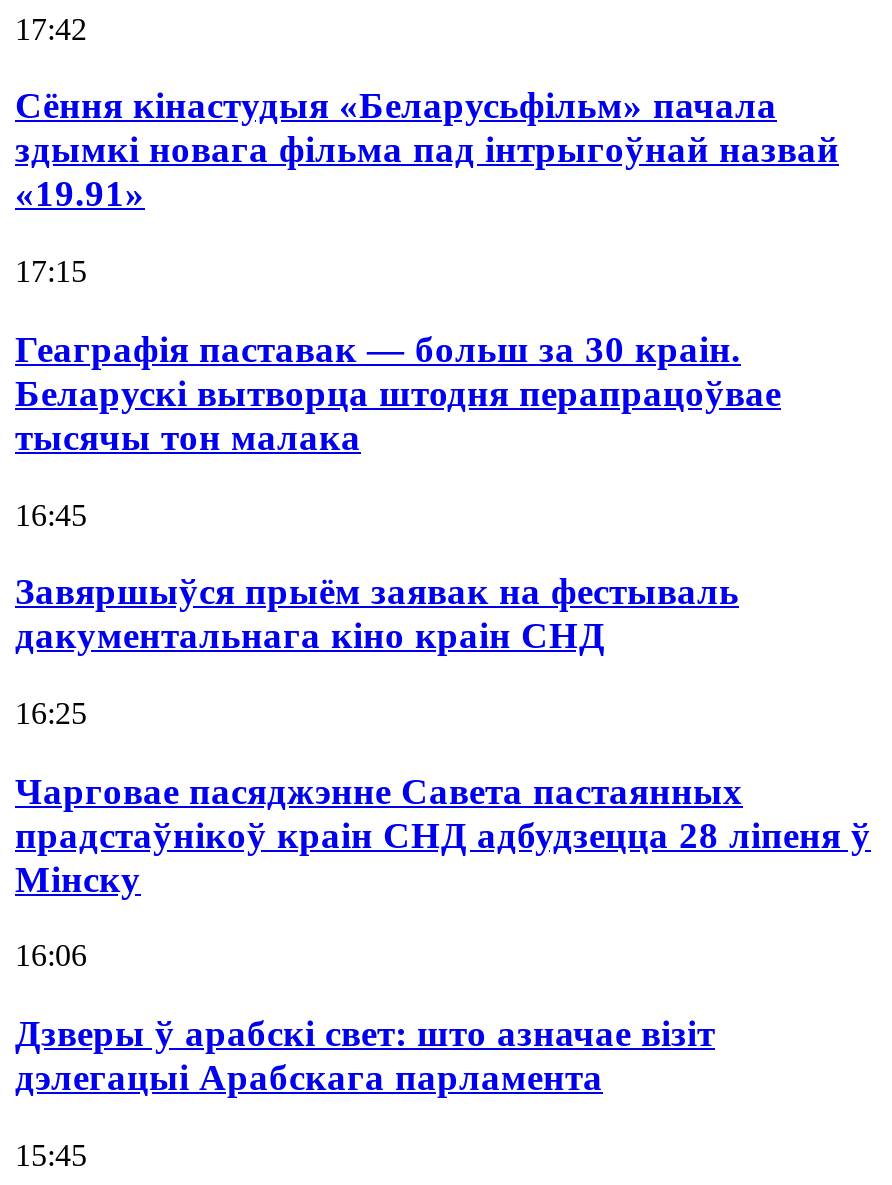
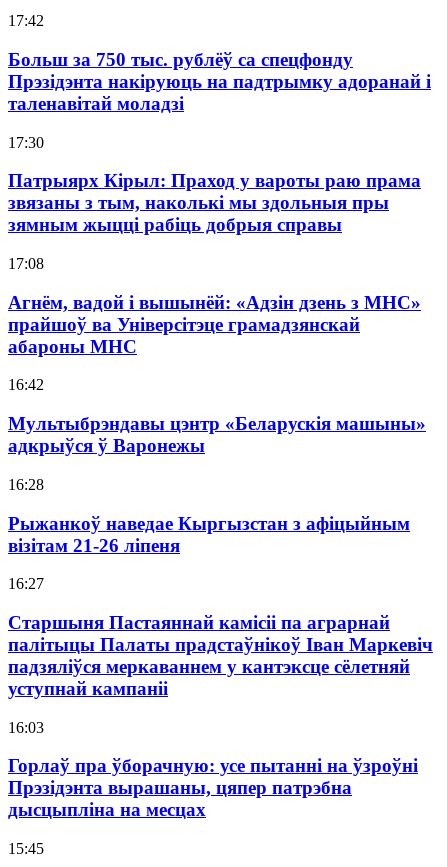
[15,85,871,1098] Сёння кінастудыя «Беларусьфільм» пачала | здымкі новага фільма пад інтрыгоўнай назвай | «19.91» | 17:15 | Геаграфія паставак — больш за 30 краін. | Беларускі вытворца штодня перапрацоўвае | тысячы тон малака | 16:45 | Завяршыўся прыём заявак на фестываль | дакументальнага кіно краін СНД | 16:25 | Чарговае пасяджэнне Савета пастаянных | прадстаўнікоў краін СНД адбудзецца 28 ліпеня ў | Мінску | 16:06 | Дзверы ў арабскі свет: што азначае візіт | дэлегацыі Арабскага парламента -> [8,49,433,820] Больш за 750 тыс. рублёў са спецфонду | Прэзідэнта накіруюць на падтрымку адоранай і | таленавітай моладзі | 17:30 | Патрыярх Кірыл: Праход у вароты раю прама | звязаны з тым, наколькі мы здольныя пры | зямным жыцці рабіць добрыя справы | 17:08 | Агнём, вадой і вышынёй: «Адзін дзень з МНС» | прайшоў ва Універсітэце грамадзянскай | абароны МНС | 16:42 | Мультыбрэндавы цэнтр «Беларускія машыны» | адкрыўся ў Варонежы | 16:28 | Рыжанкоў наведае Кыргызстан з афіцыйным | візітам 21-26 ліпеня | 16:27 | Старшыня Пастаяннай камісіі па аграрнай | палітыцы Палаты прадстаўнікоў Іван Маркевіч | падзяліўся меркаваннем у кантэксце сёлетняй | уступнай кампаніі | 16:03 | Горлаў пра ўборачную: усе пытанні на ўзроўні | Прэзідэнта вырашаны, цяпер патрэбна | дысцыпліна на месцах

